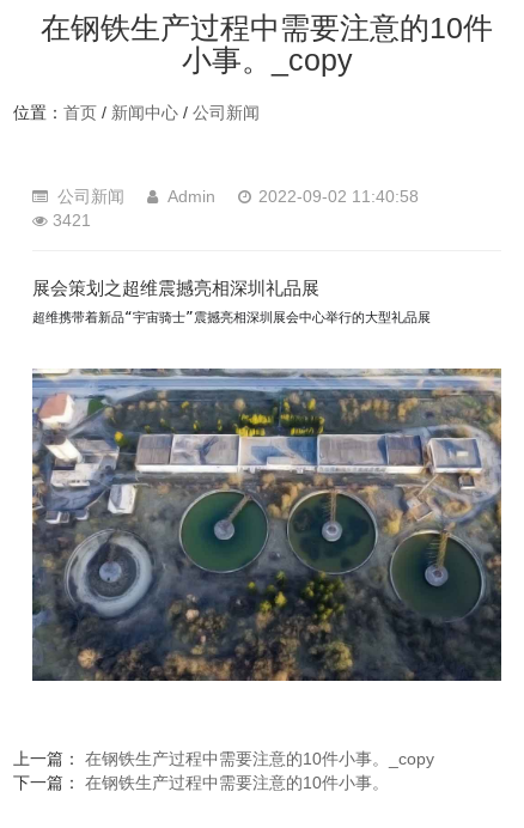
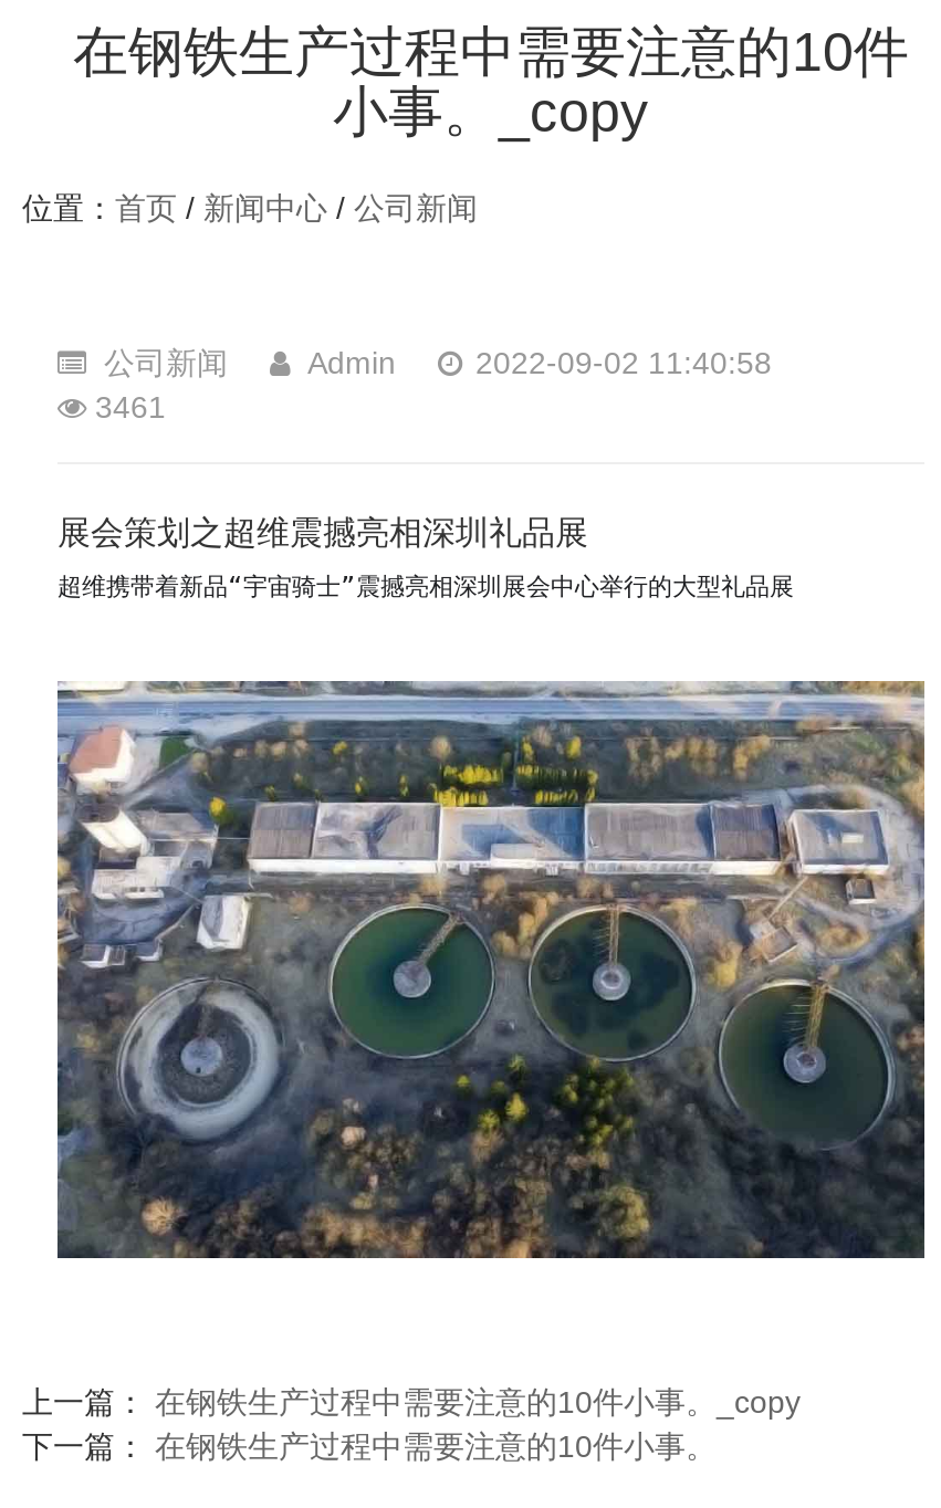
[53,211,91,230] 3421 -> [95,389,166,425] 3461

